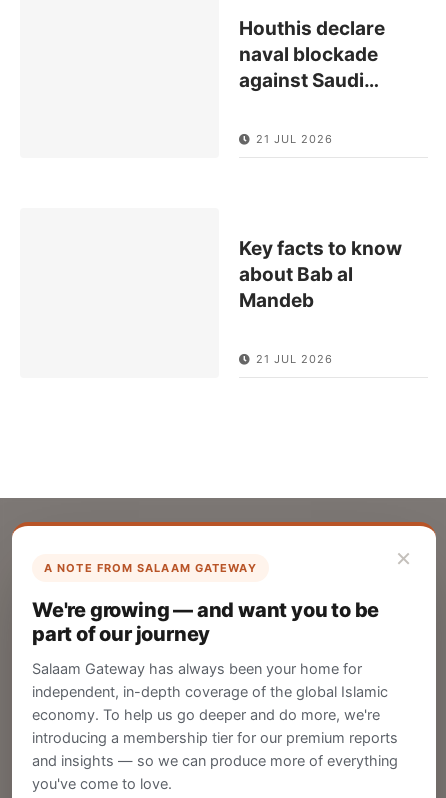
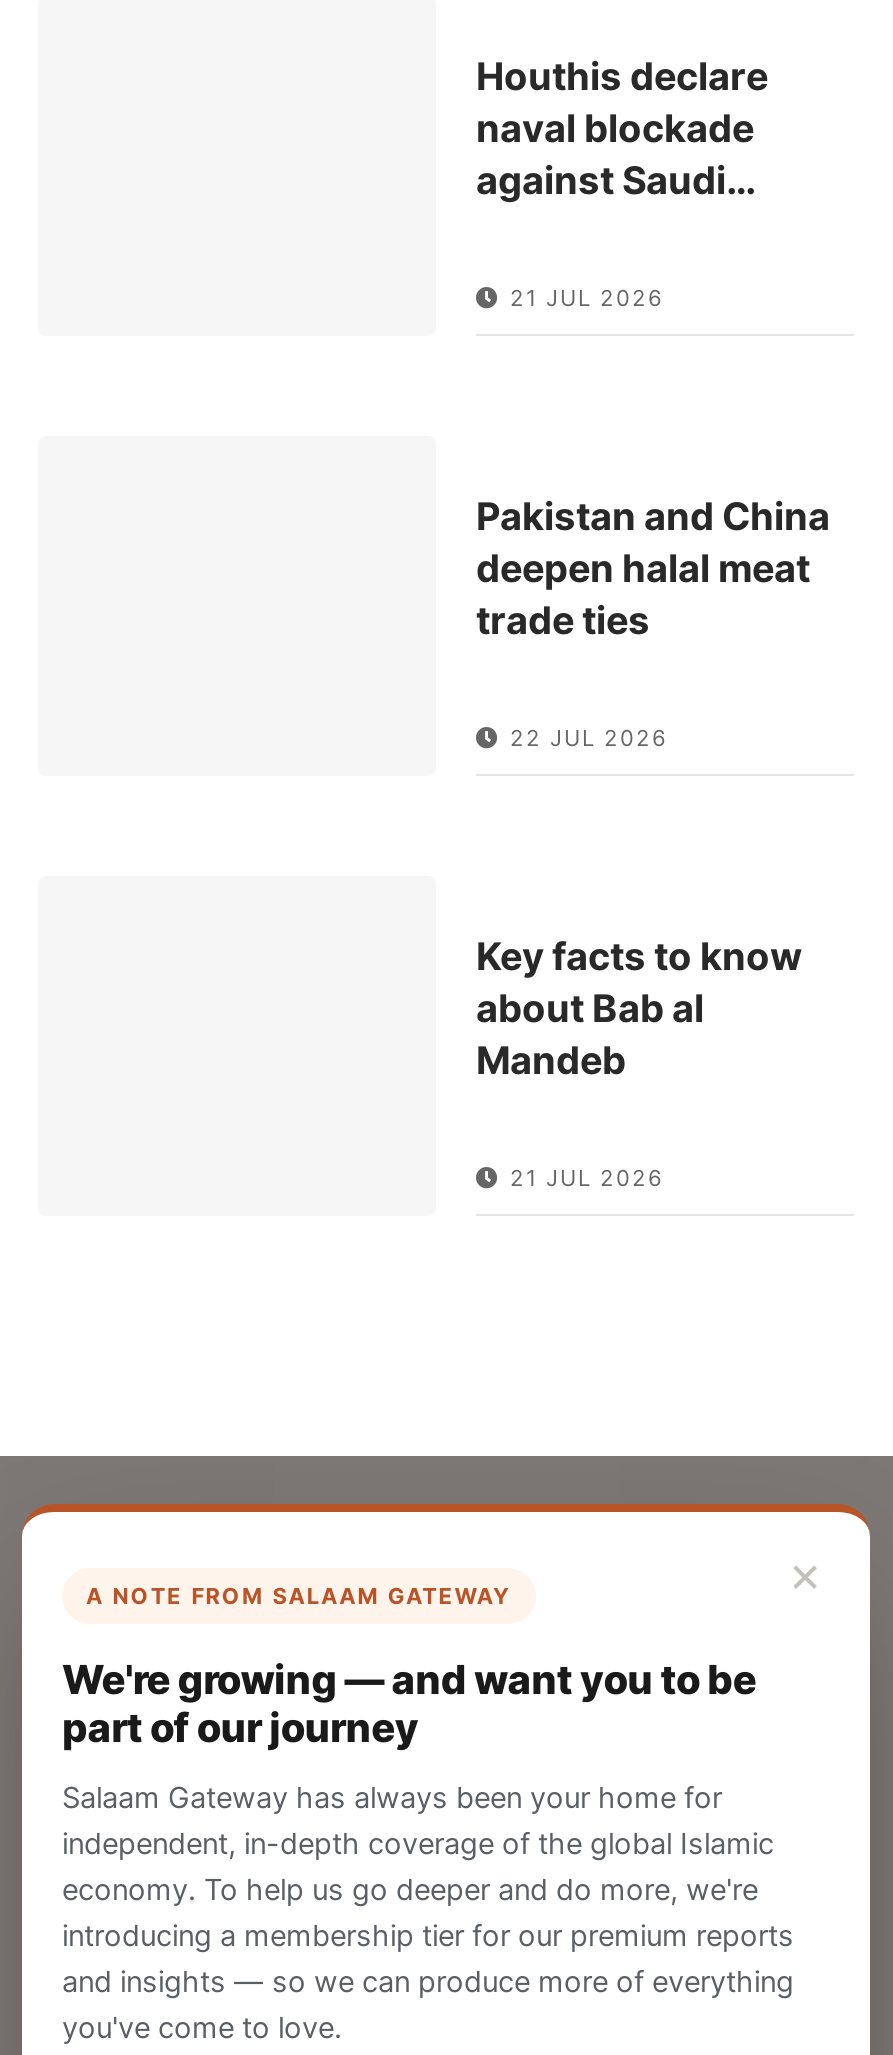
none -> [476,493,830,752] Pakistan and China | deepen halal meat | trade ties | 22 JUL 2026

